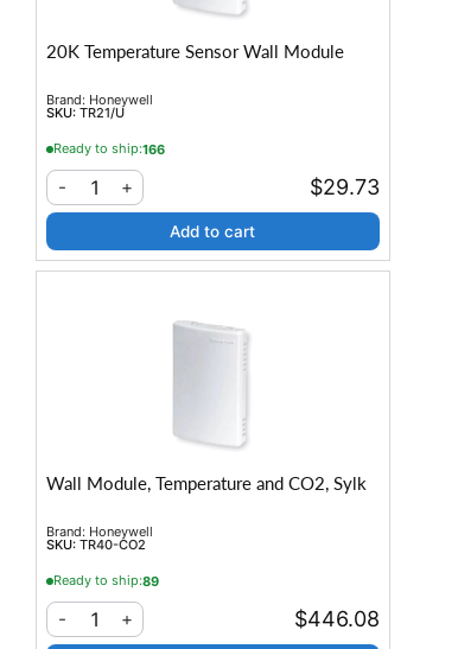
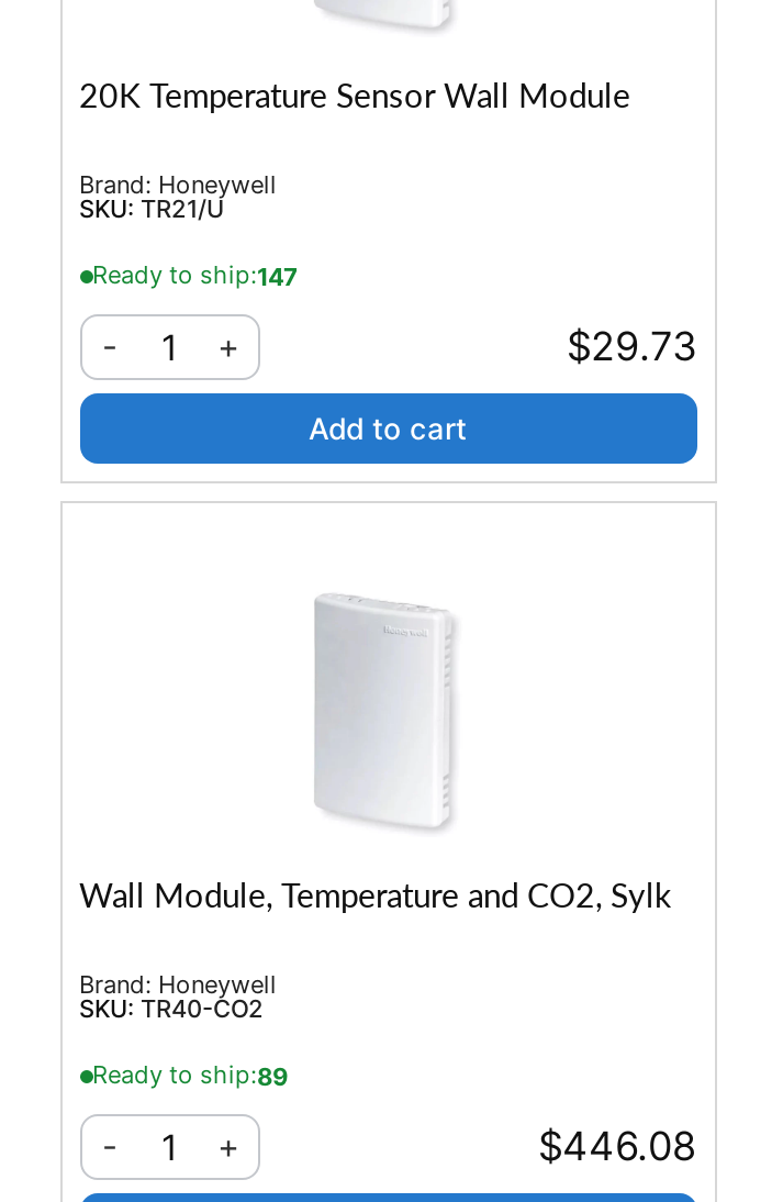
[53,141,164,158] Ready to ship:166 -> [92,260,299,292] Ready to ship:147

